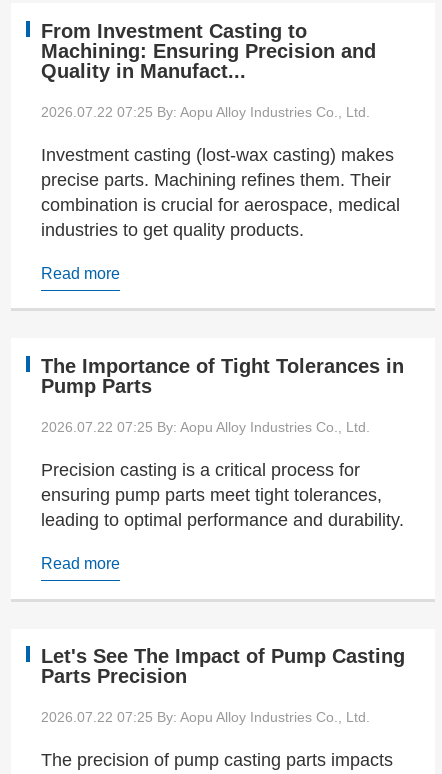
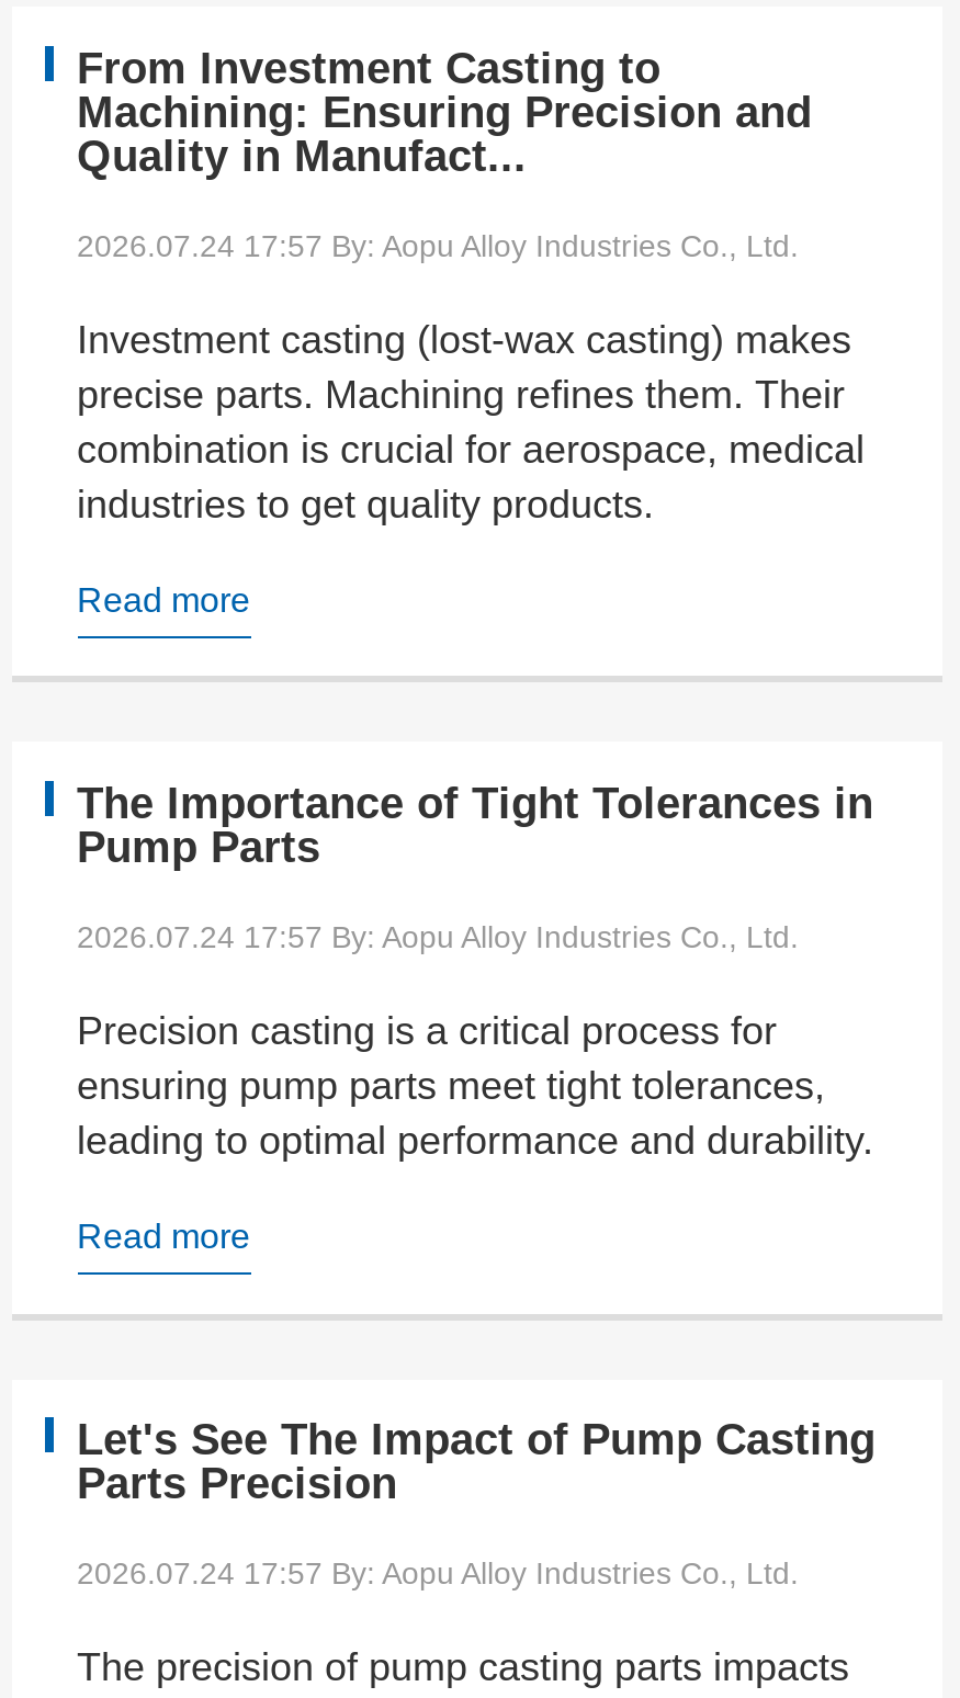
[40,104,369,120] 2026.07.22 07:25 By: Aopu Alloy Industries Co., Ltd. -> [77,227,799,263] 2026.07.24 17:57 By: Aopu Alloy Industries Co., Ltd.
[40,419,369,435] 2026.07.22 07:25 By: Aopu Alloy Industries Co., Ltd. -> [77,919,799,954] 2026.07.24 17:57 By: Aopu Alloy Industries Co., Ltd.
[40,709,369,725] 2026.07.22 07:25 By: Aopu Alloy Industries Co., Ltd. -> [77,1556,799,1591] 2026.07.24 17:57 By: Aopu Alloy Industries Co., Ltd.

